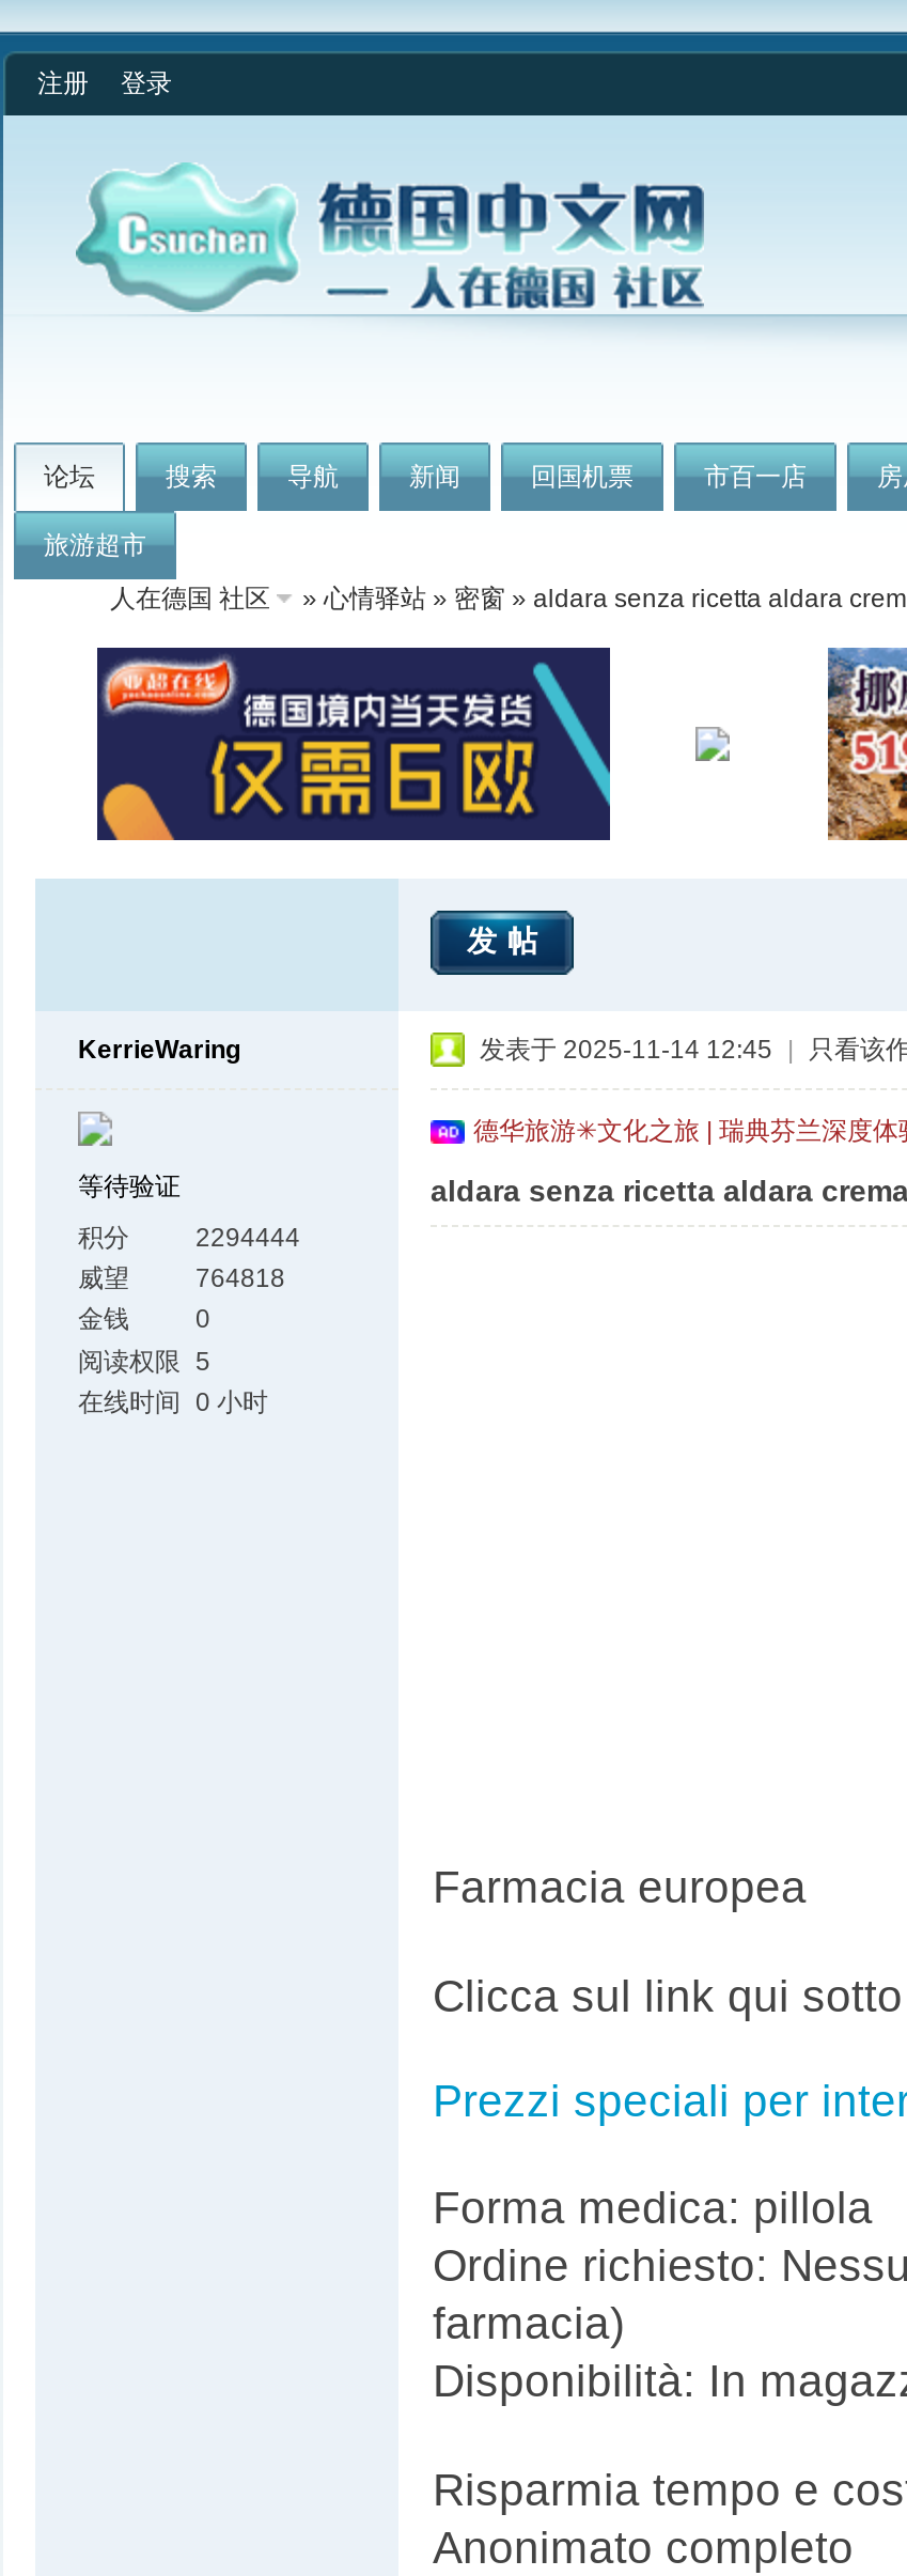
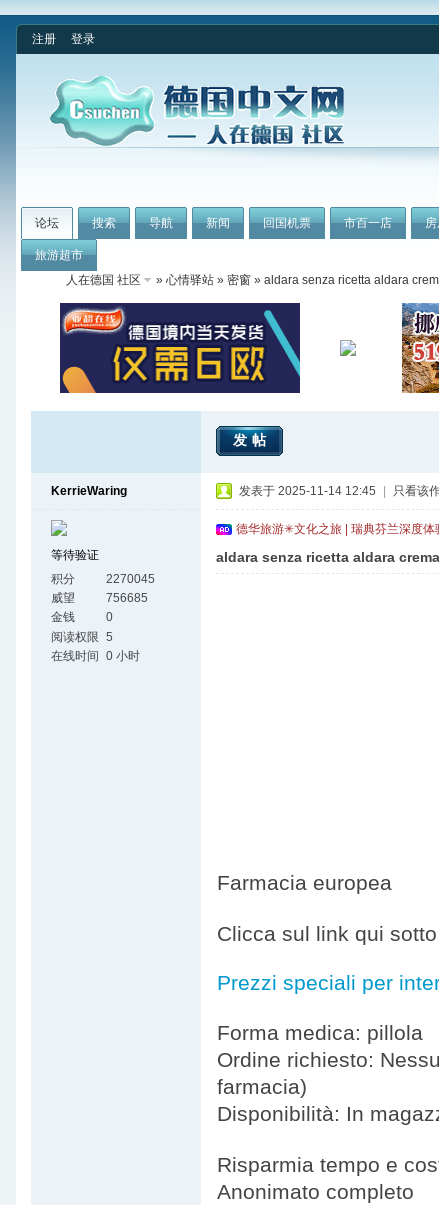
[196,1223,307,1253] 2294444 -> [106,572,158,586] 2270045
[196,1264,298,1294] 764818 -> [106,591,154,605] 756685

